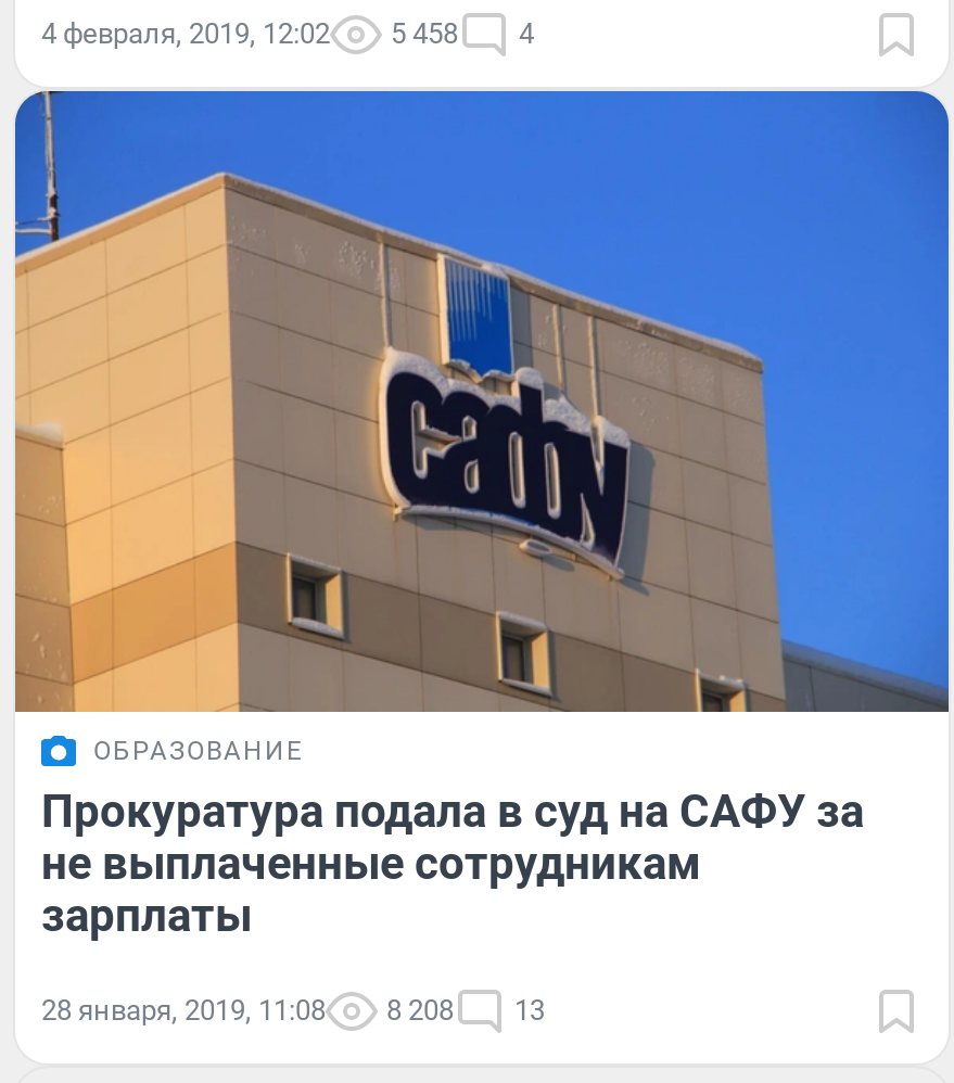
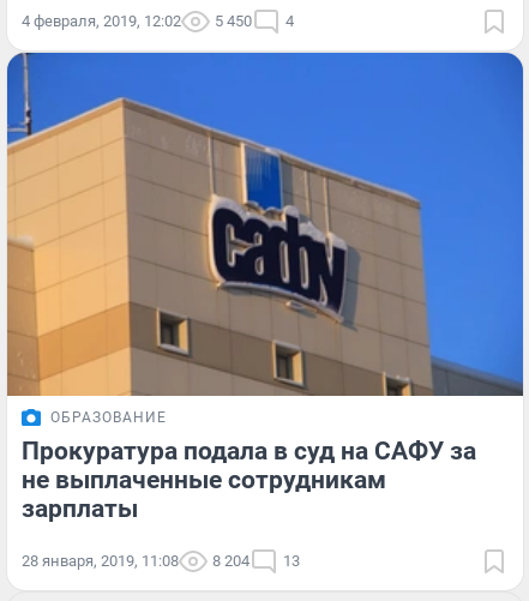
[41,16,534,49] 4 февраля, 2019, 12:02 5 458 4 -> [22,12,294,30] 4 февраля, 2019, 12:02 5 450 4
[41,994,545,1027] 28 января, 2019, 11:08 8 208 13 -> [22,552,300,570] 28 января, 2019, 11:08 8 204 13

